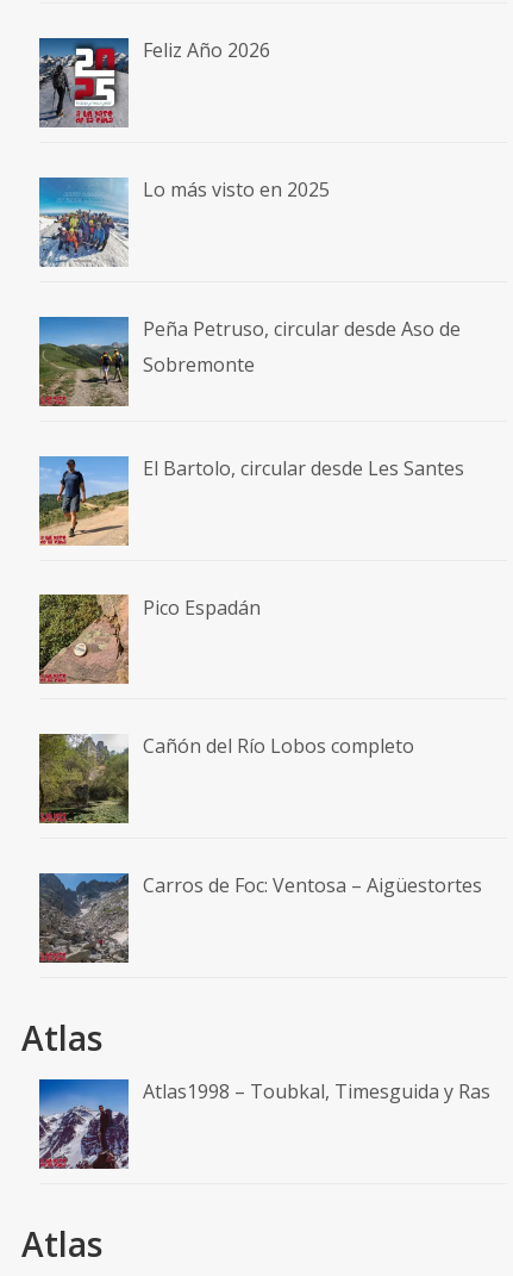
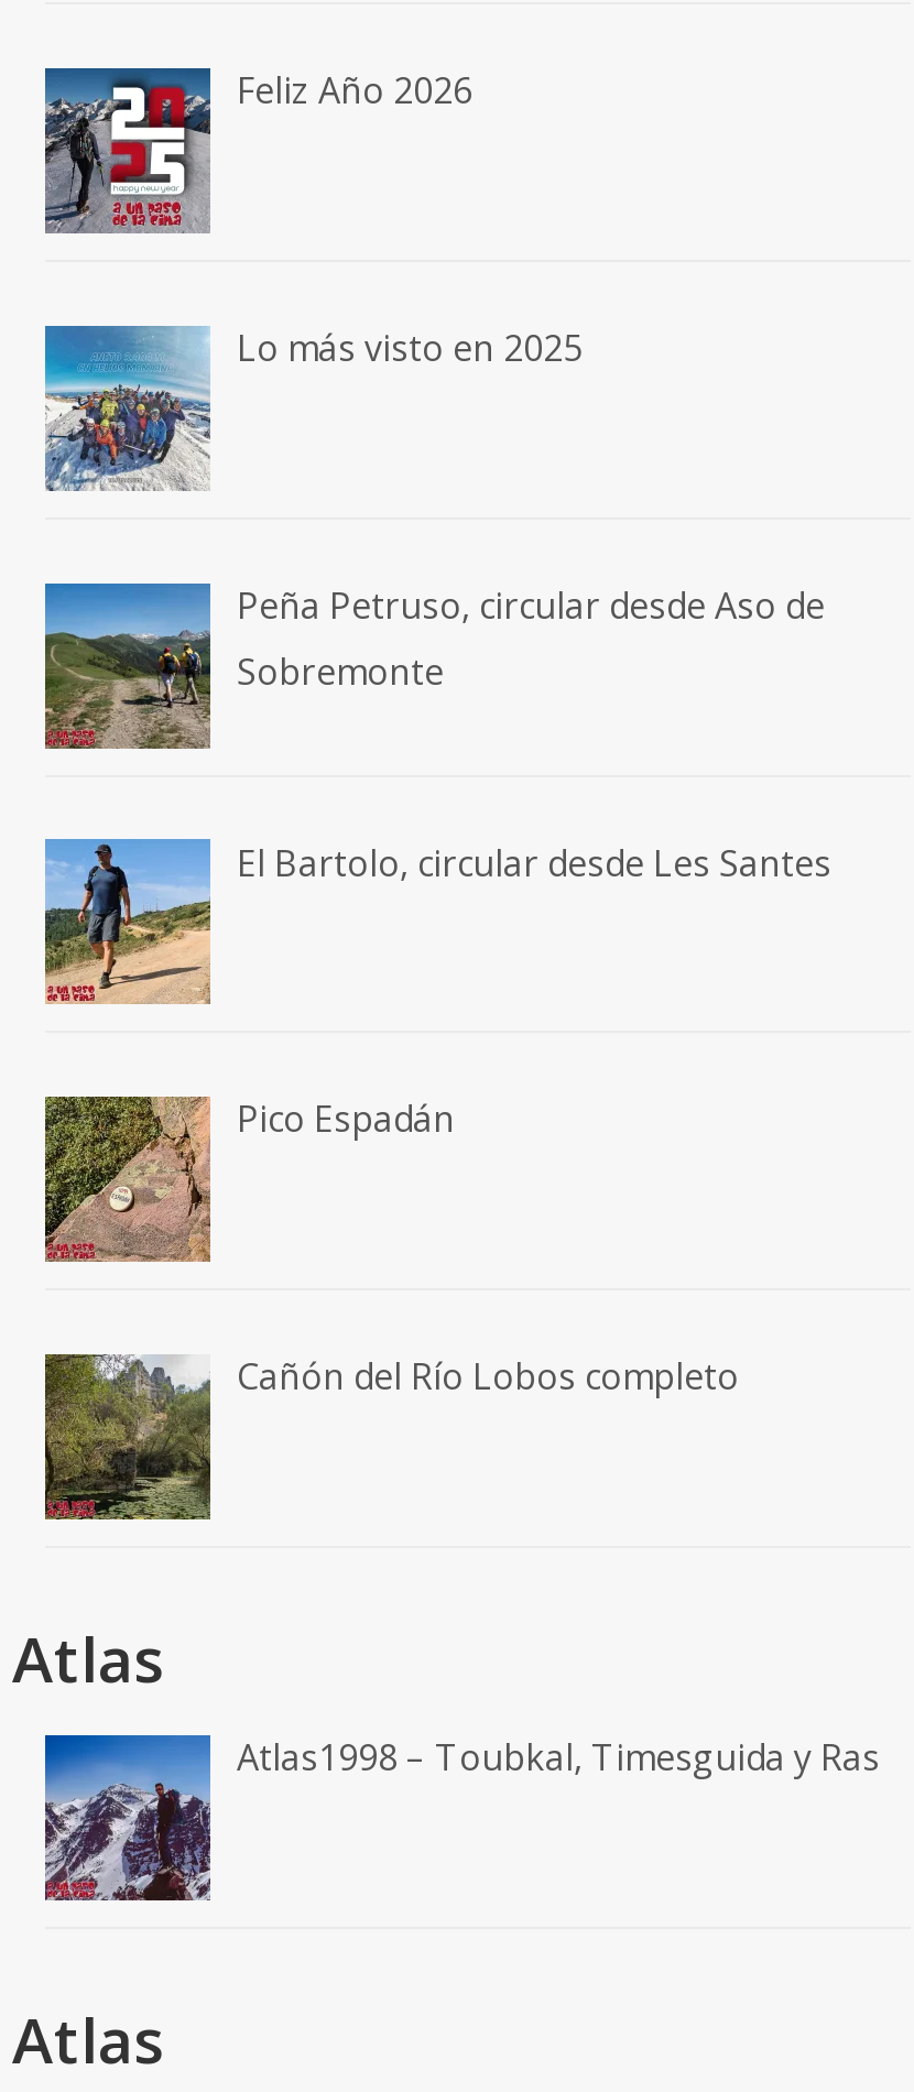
[39,872,482,964] [image] | Carros de Foc: Ventosa – Aigüestortes -> none

